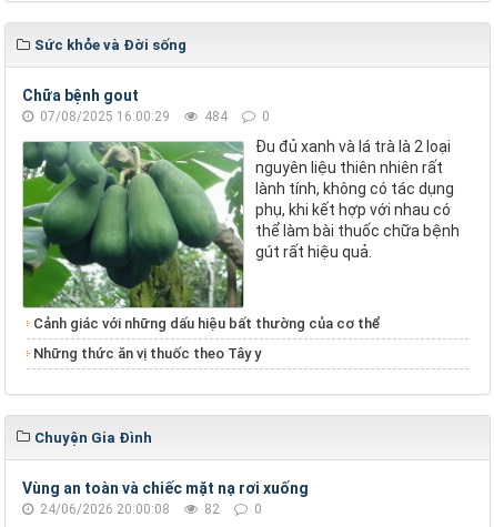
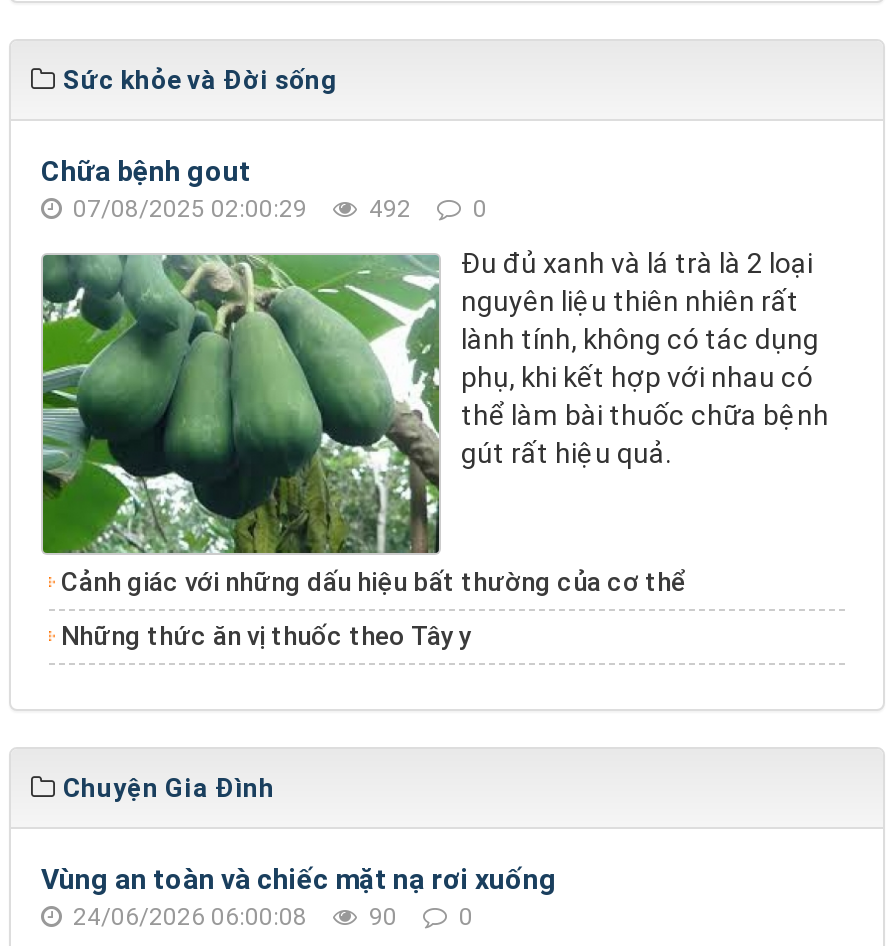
[37,109,170,124] 07/08/2025 16:00:29 -> [67,196,307,224] 07/08/2025 02:00:29
[201,109,228,124] 484 -> [363,196,411,224] 492
[37,501,170,516] 24/06/2026 20:00:08 -> [67,903,307,931] 24/06/2026 06:00:08
[201,501,220,516] 82 -> [363,903,397,931] 90

